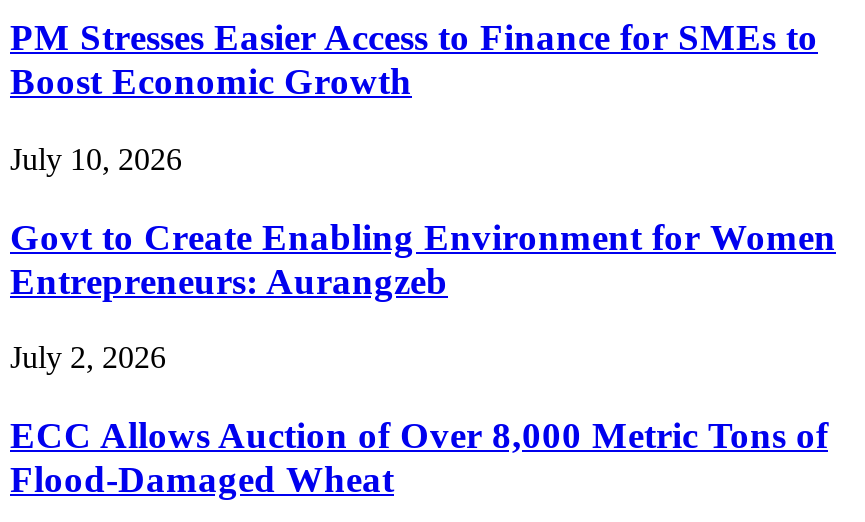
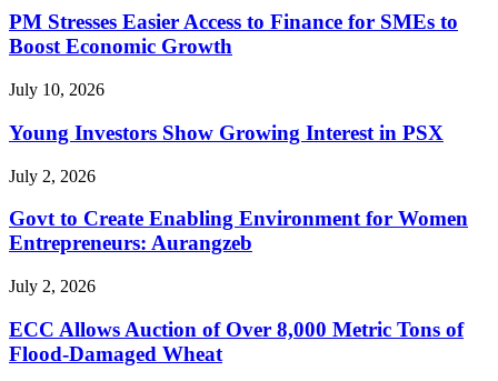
none -> [9,121,444,185] Young Investors Show Growing Interest in PSX | July 2, 2026

